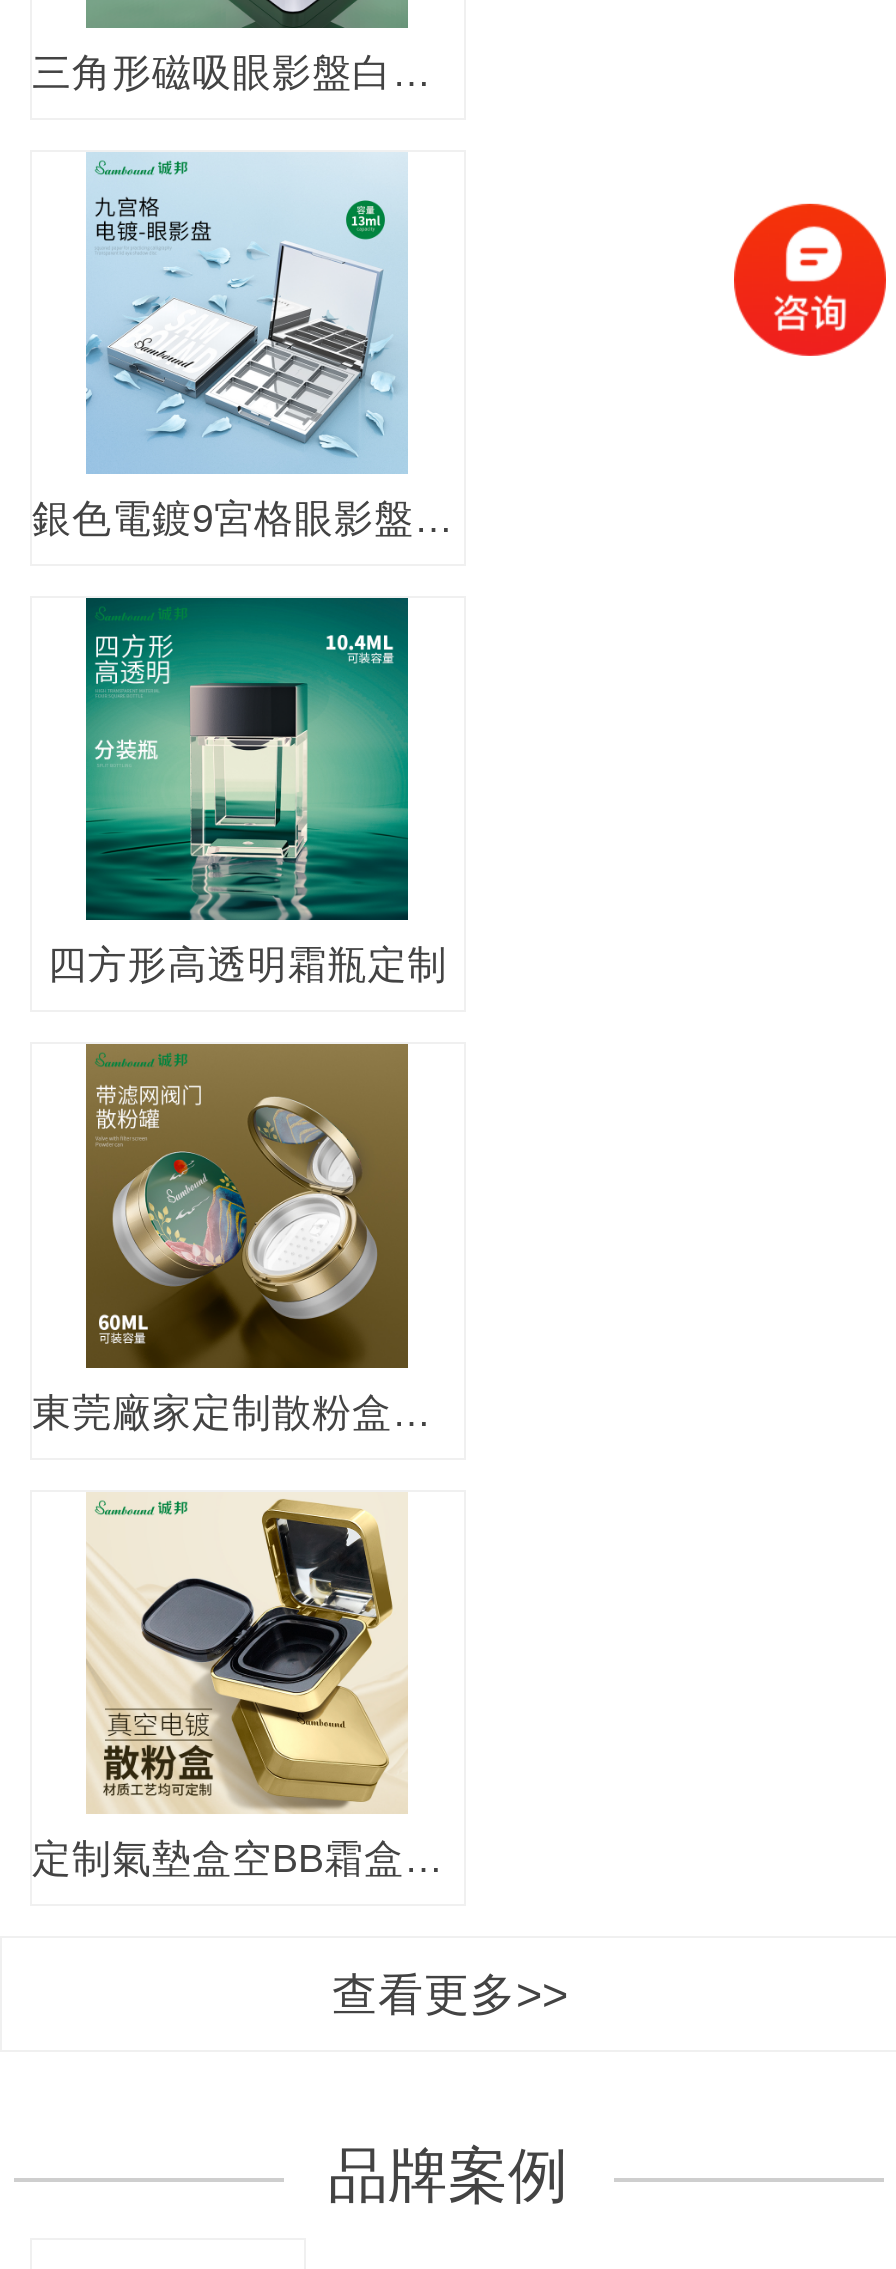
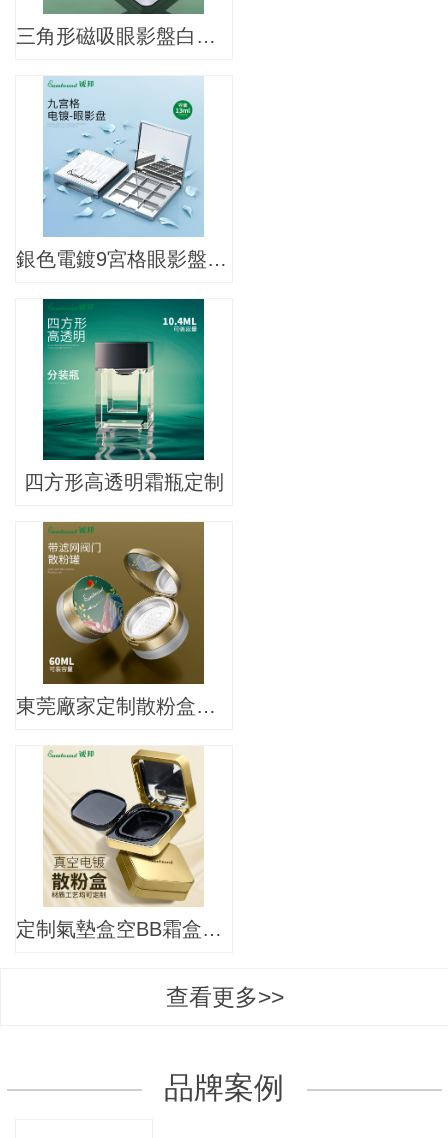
[732,202,888,358] [image] -> none

